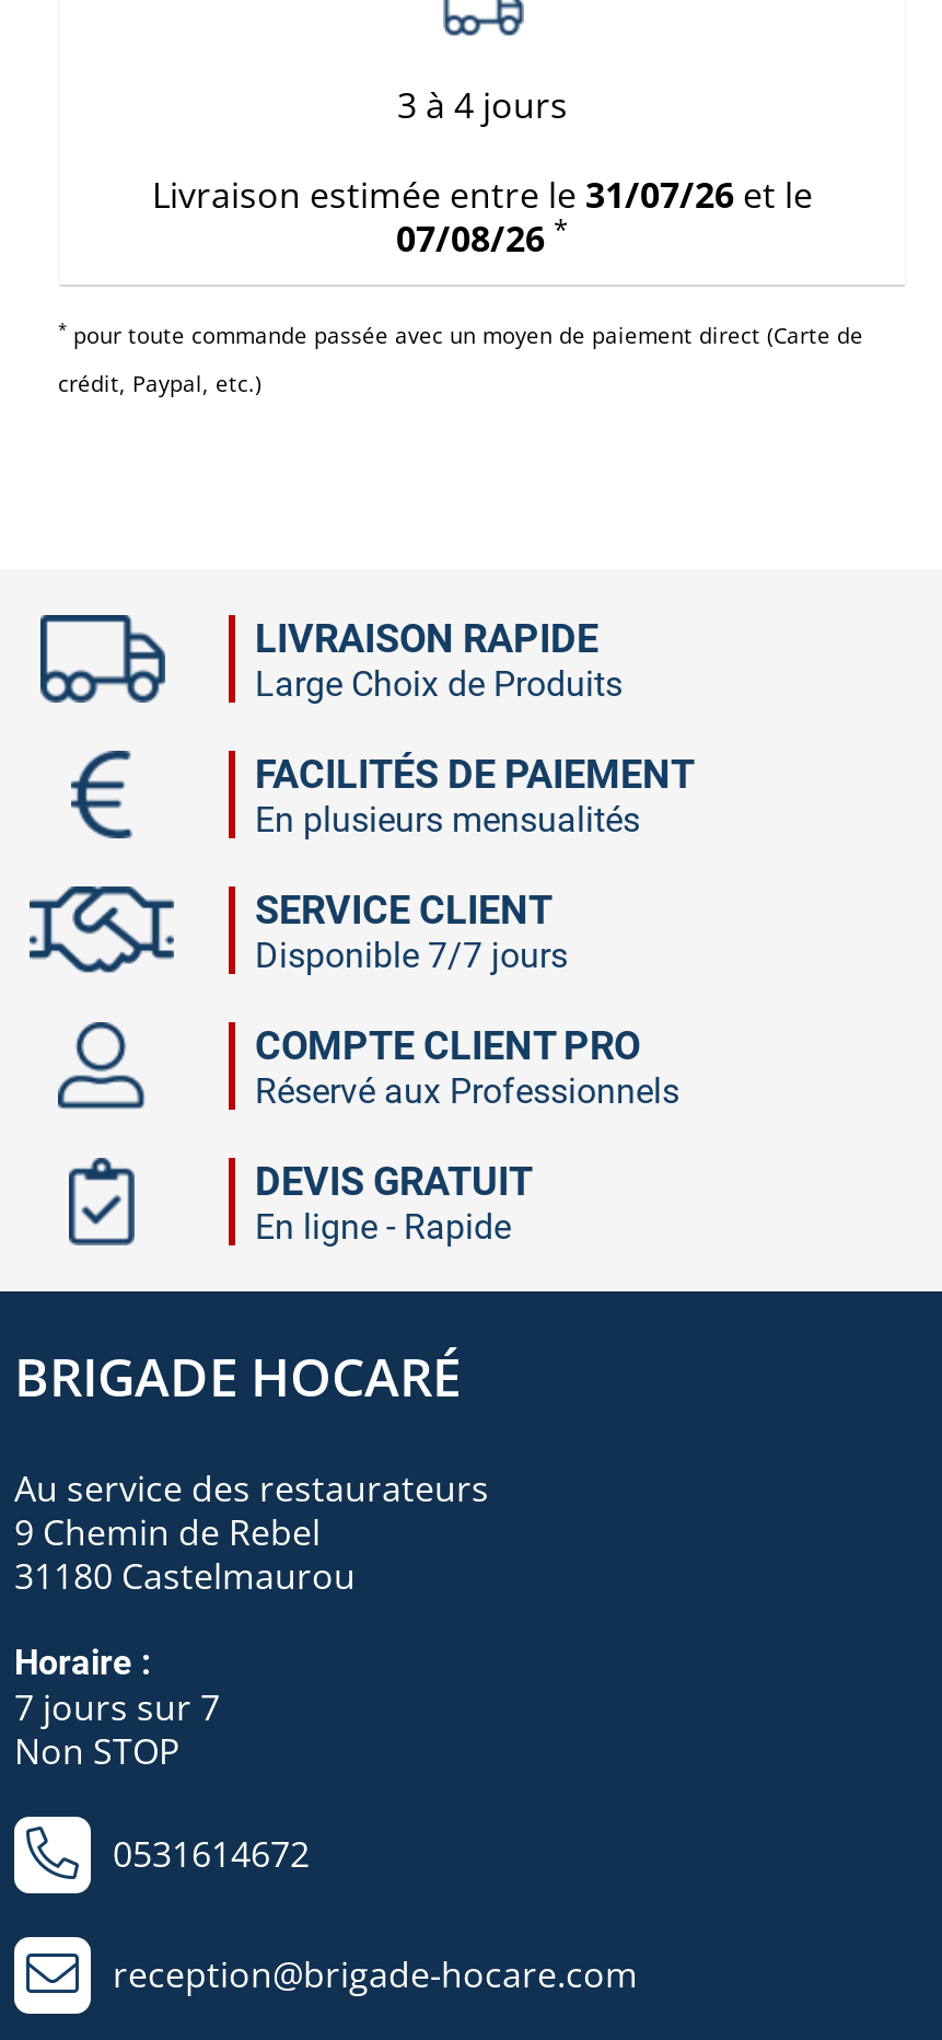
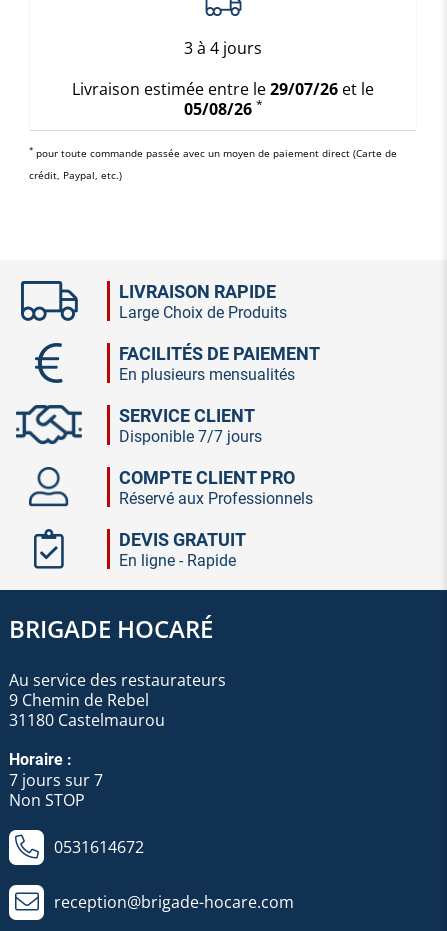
[152,170,813,218] Livraison estimée entre le 31/07/26 et le -> [72,77,374,99] Livraison estimée entre le 29/07/26 et le
[396,209,569,262] 07/08/26 * -> [183,95,262,119] 05/08/26 *

